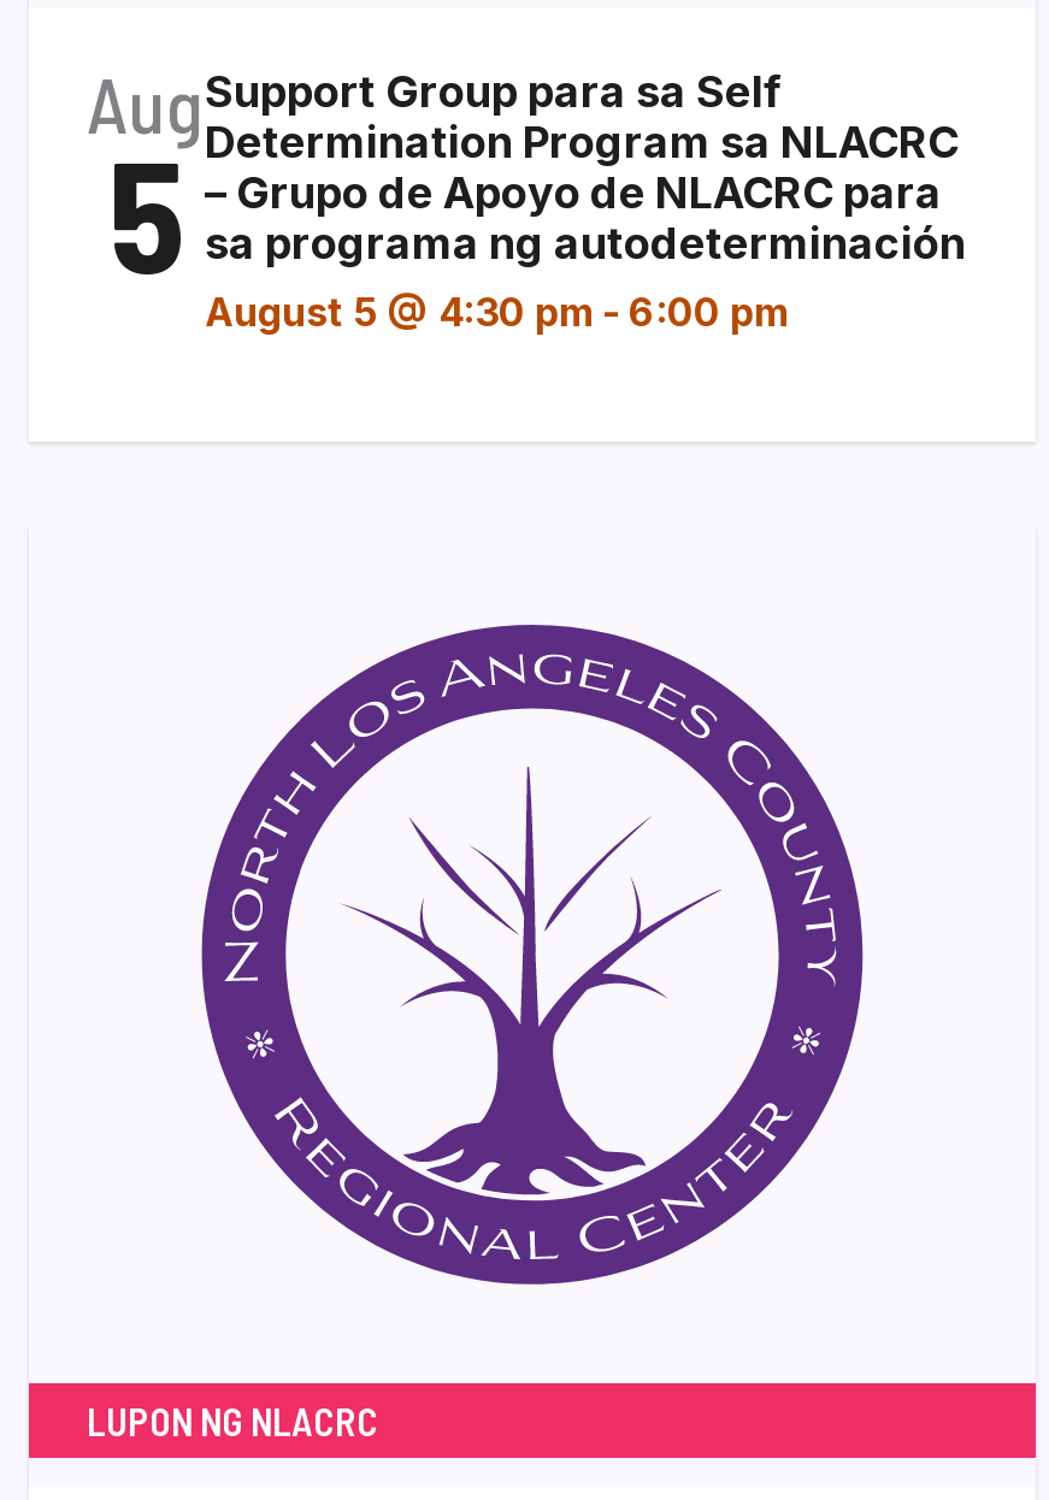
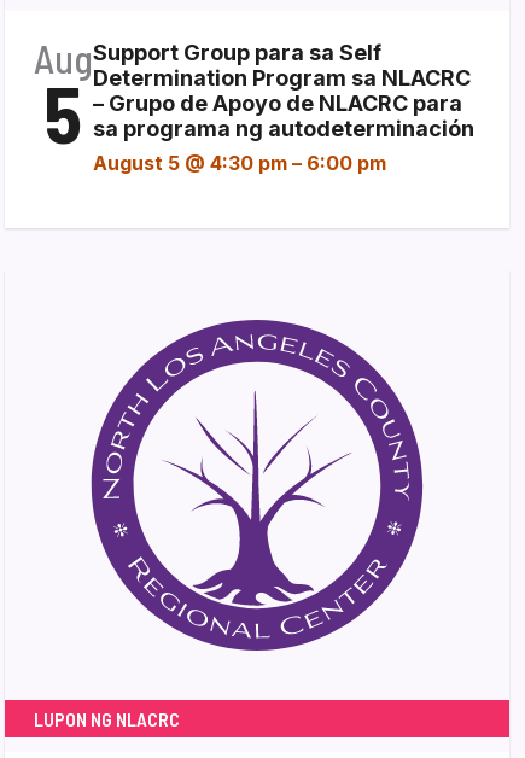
[205,287,788,335] August 5 @ 4:30 pm - 6:00 pm -> [93,150,386,174] August 5 @ 4:30 pm – 6:00 pm

